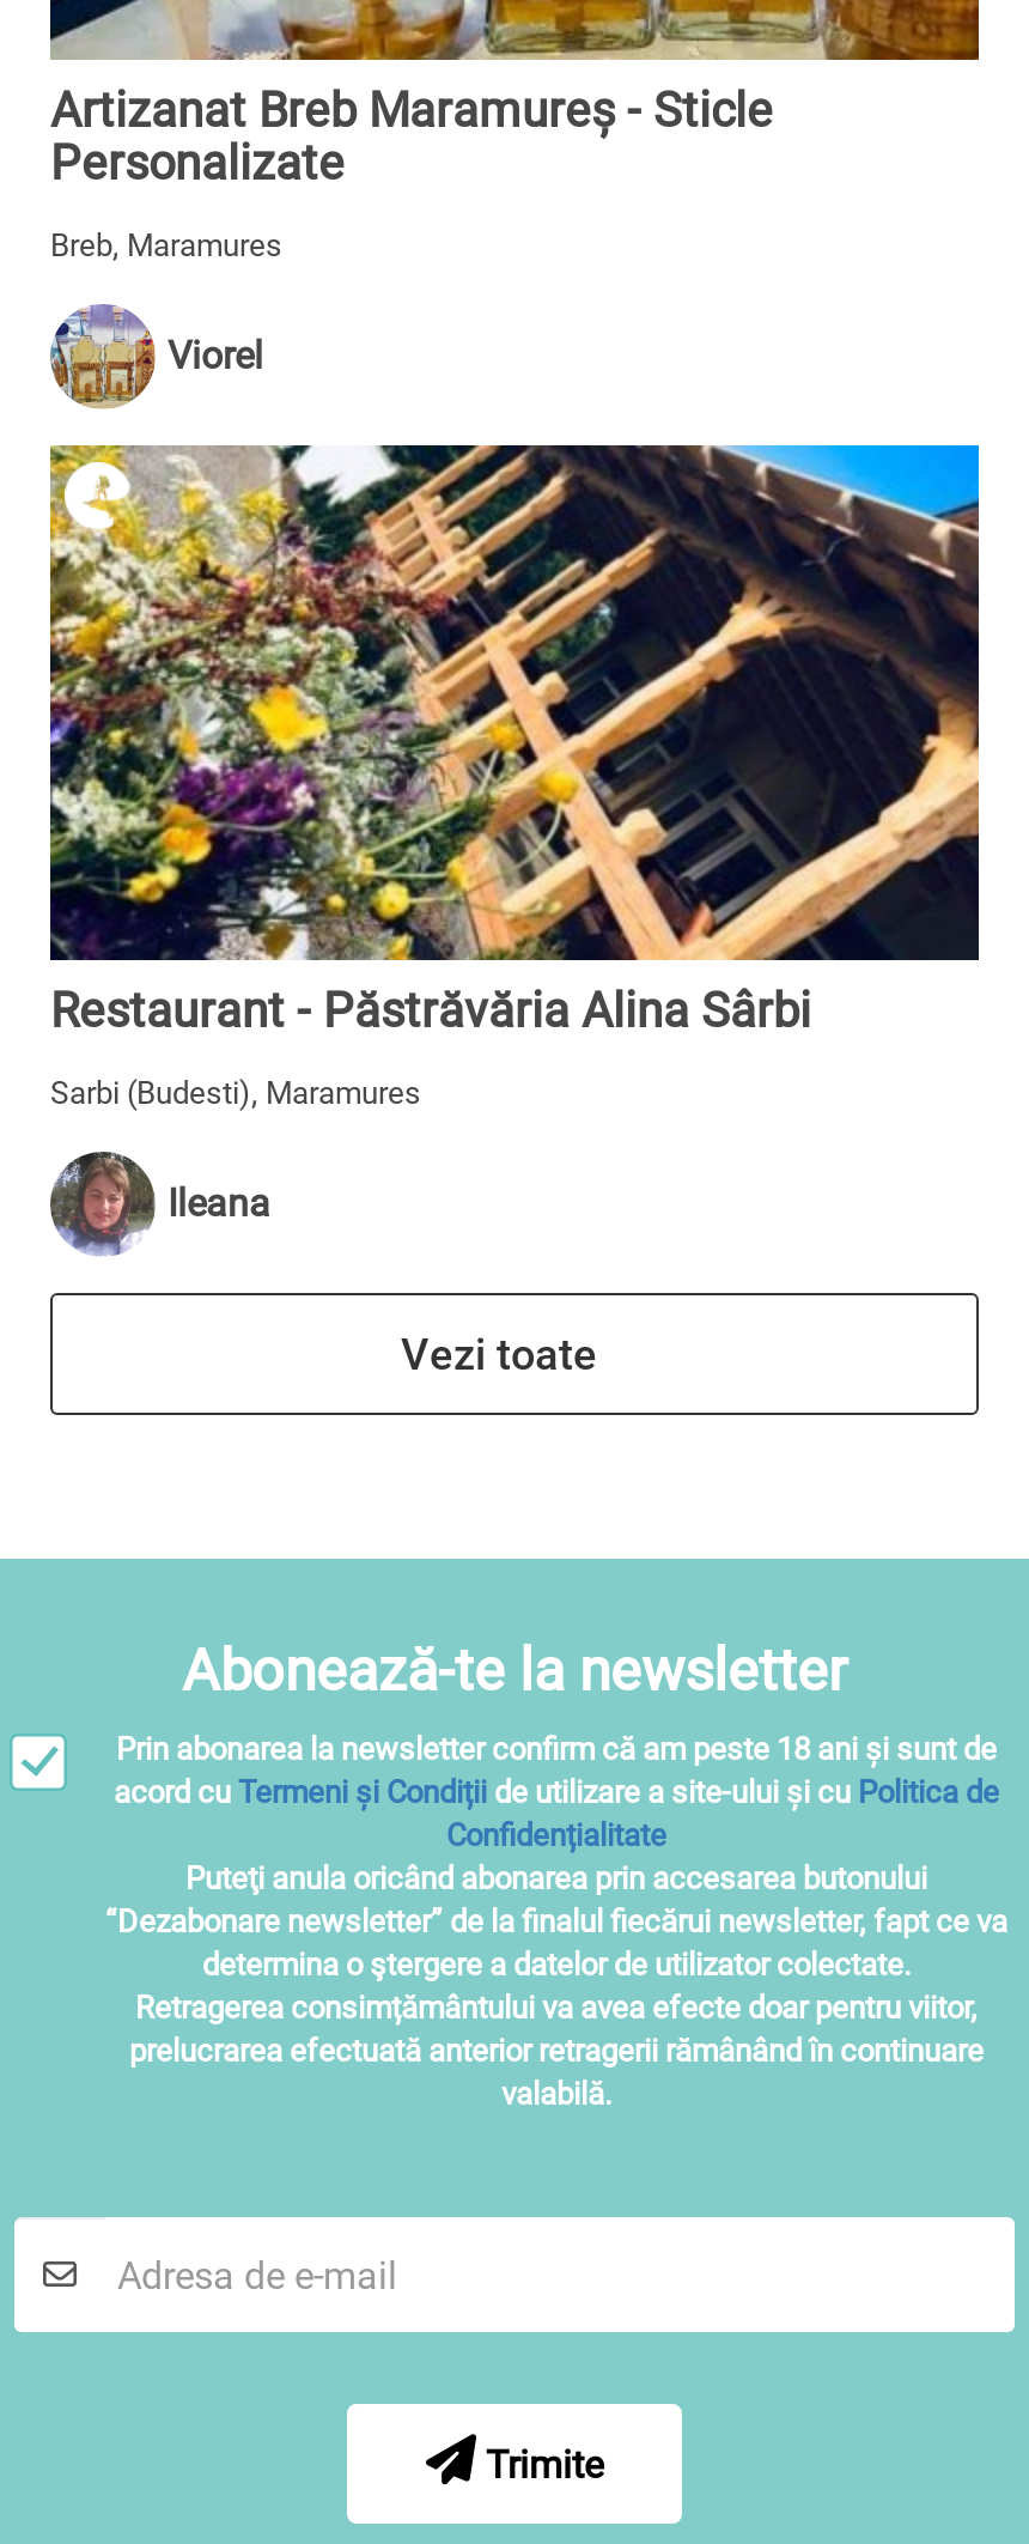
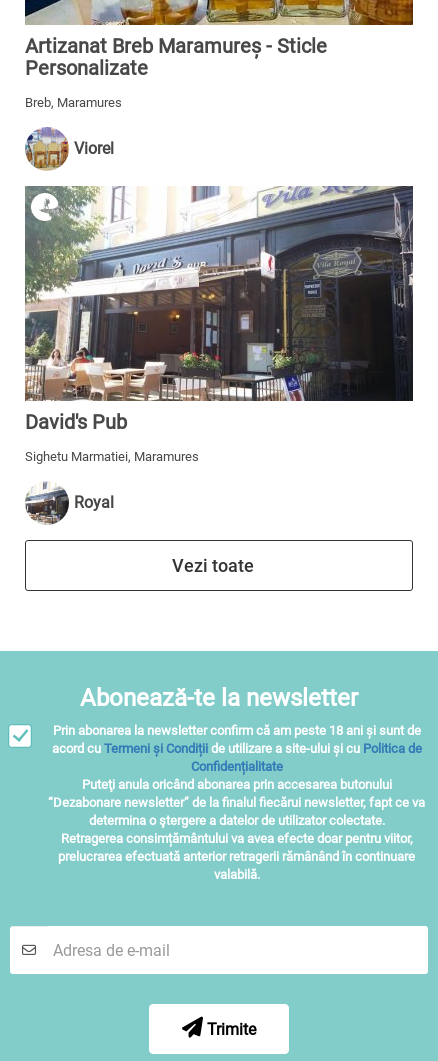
[48,443,981,1039] [image] | Restaurant - Păstrăvăria Alina Sârbi -> [24,185,414,434] [image] | David's Pub
[50,1075,421,1111] Sarbi (Budesti), Maramures -> [25,449,199,464] Sighetu Marmatiei, Maramures
[50,1149,270,1255] [image] | Ileana -> [25,481,114,525] [image] | Royal

